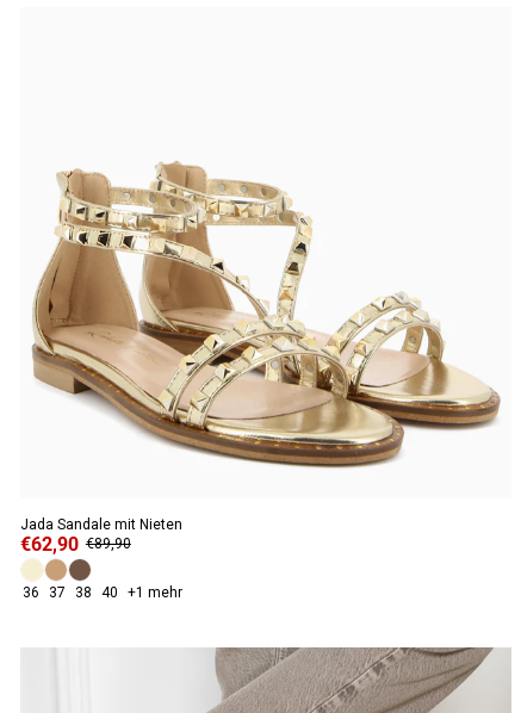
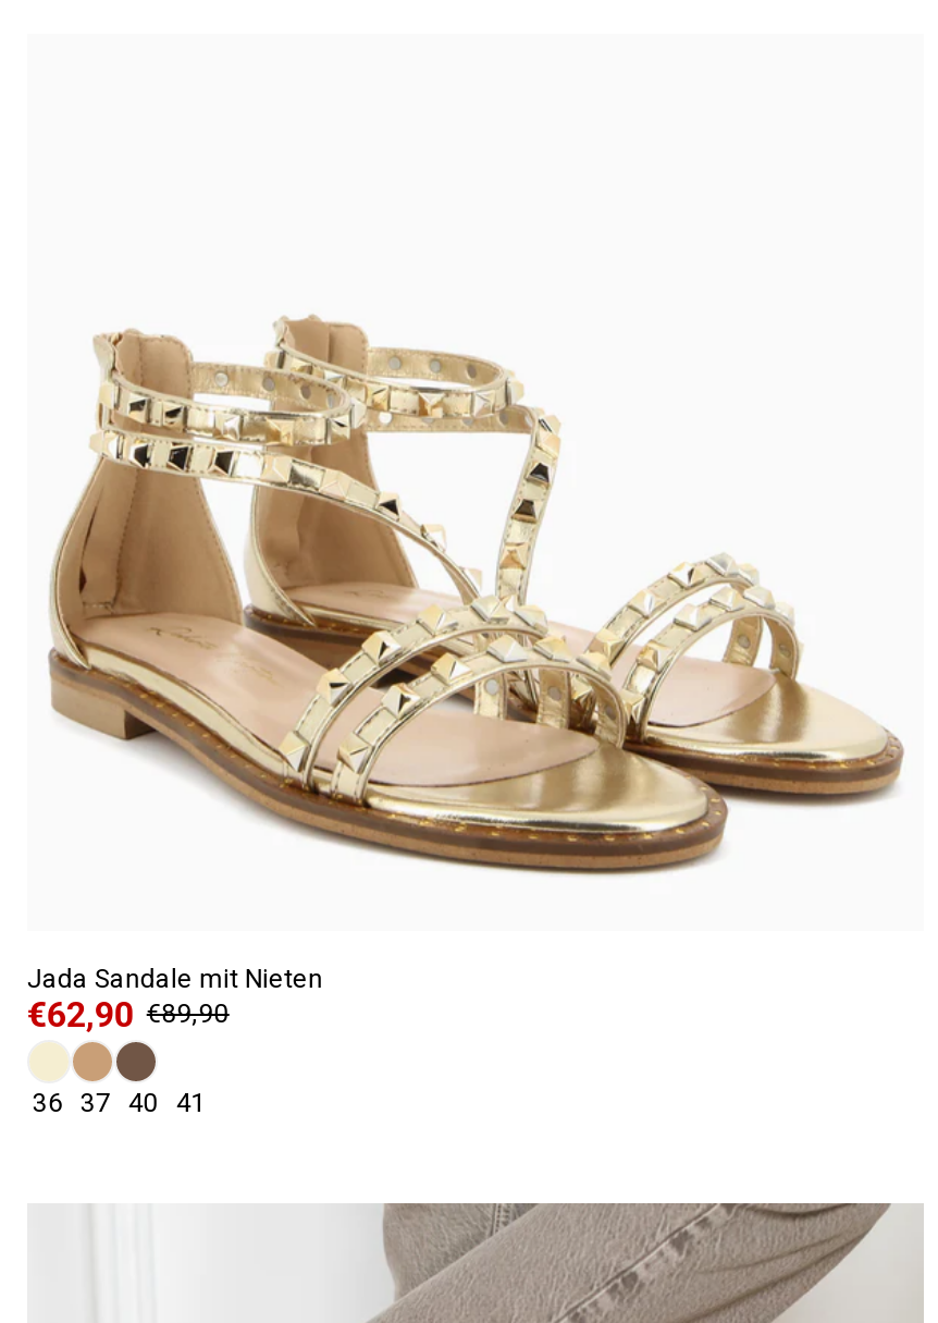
[23,584,183,601] 36 37 38 40 +1 mehr -> [32,1088,207,1119] 36 37 40 41

